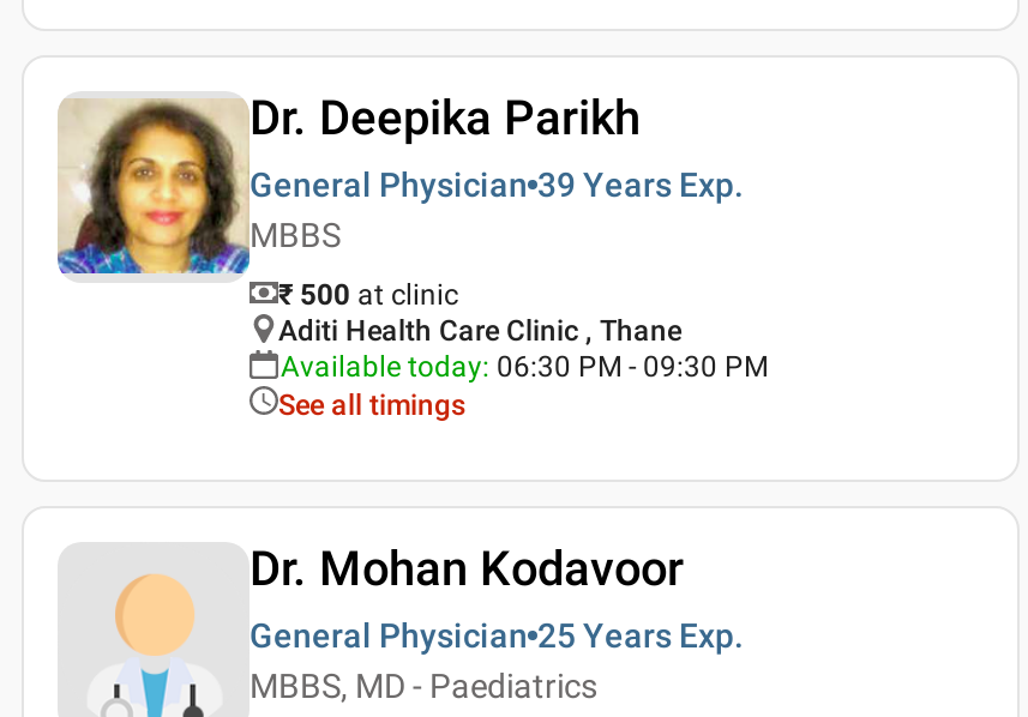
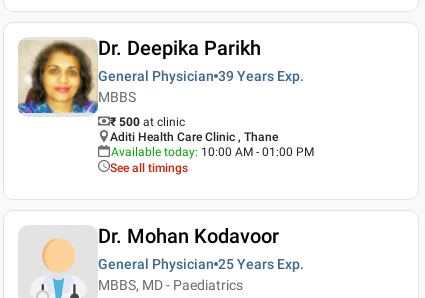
[281,349,768,382] Available today: 06:30 PM - 09:30 PM -> [111,144,314,158] Available today: 10:00 AM - 01:00 PM

